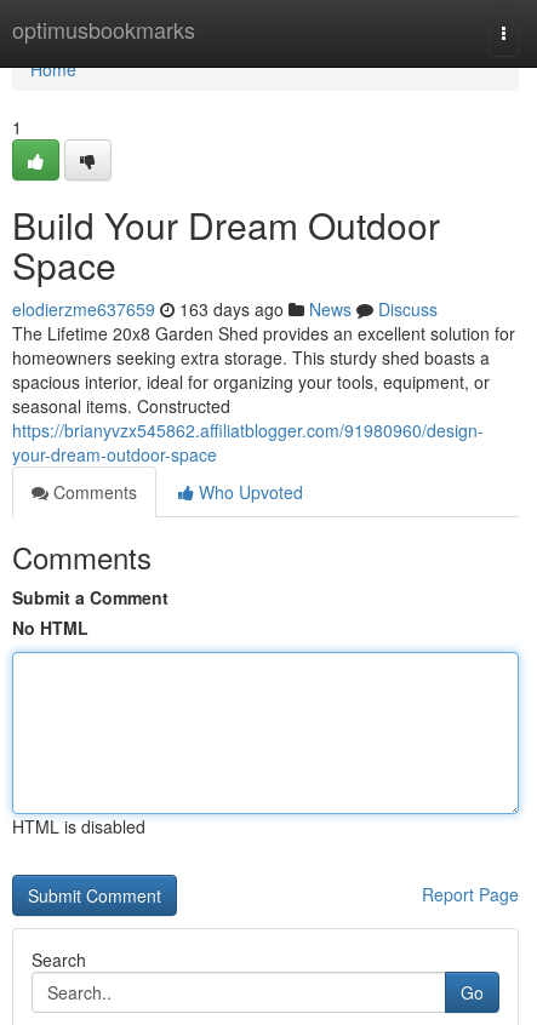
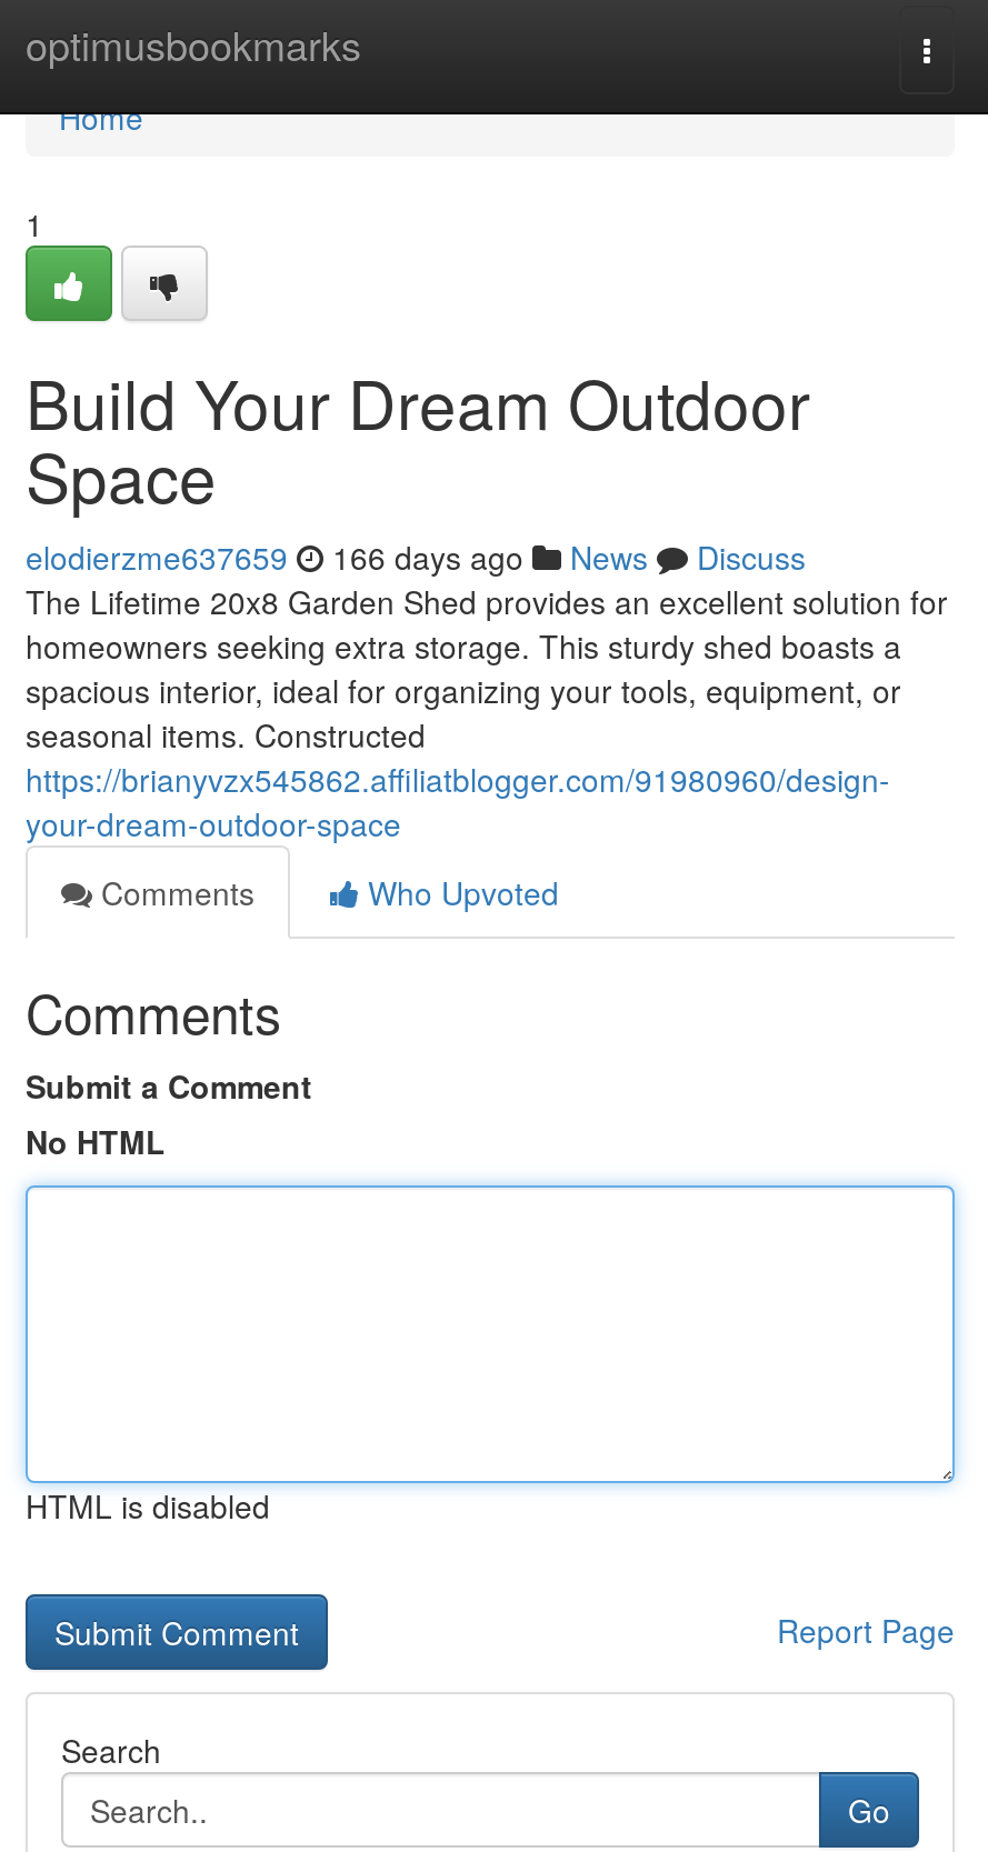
[12,297,438,321] elodierzme637659 163 days ago News Discuss -> [26,534,806,579] elodierzme637659 166 days ago News Discuss

